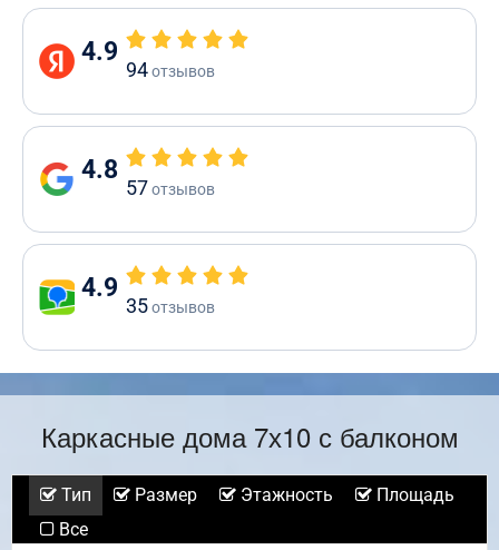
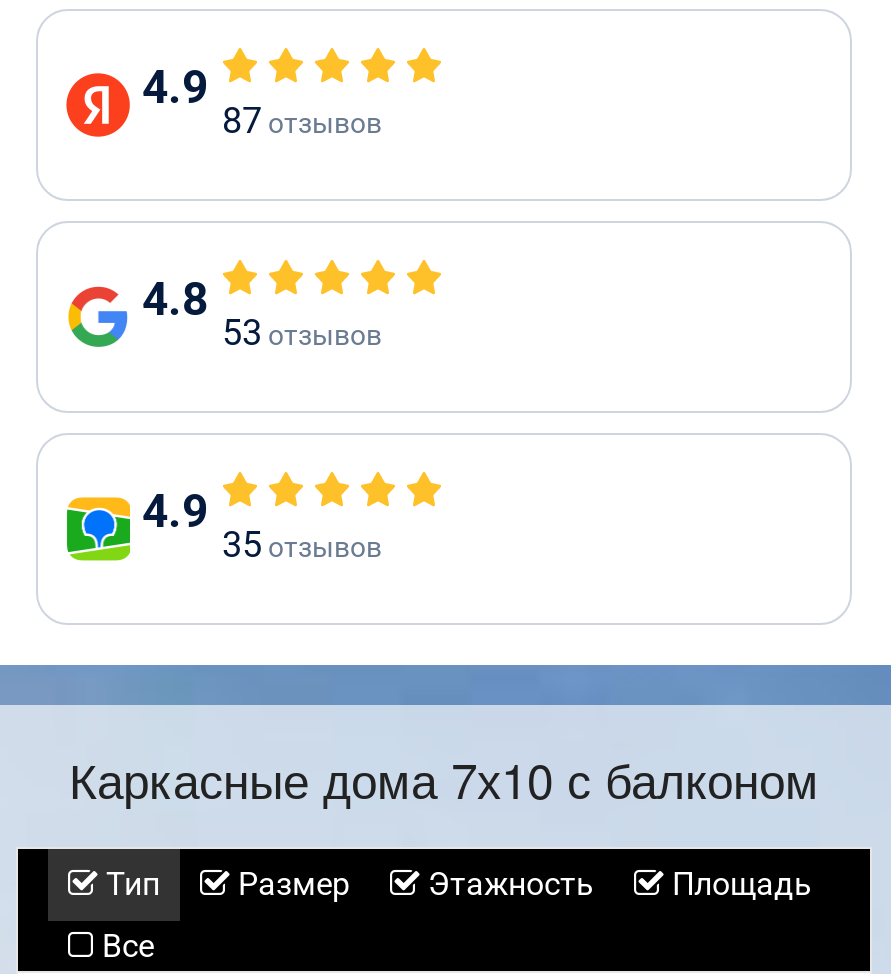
[126,58,215,81] 94 отзывов -> [222,99,382,141] 87 отзывов
[126,176,215,199] 57 отзывов -> [222,311,382,353] 53 отзывов

